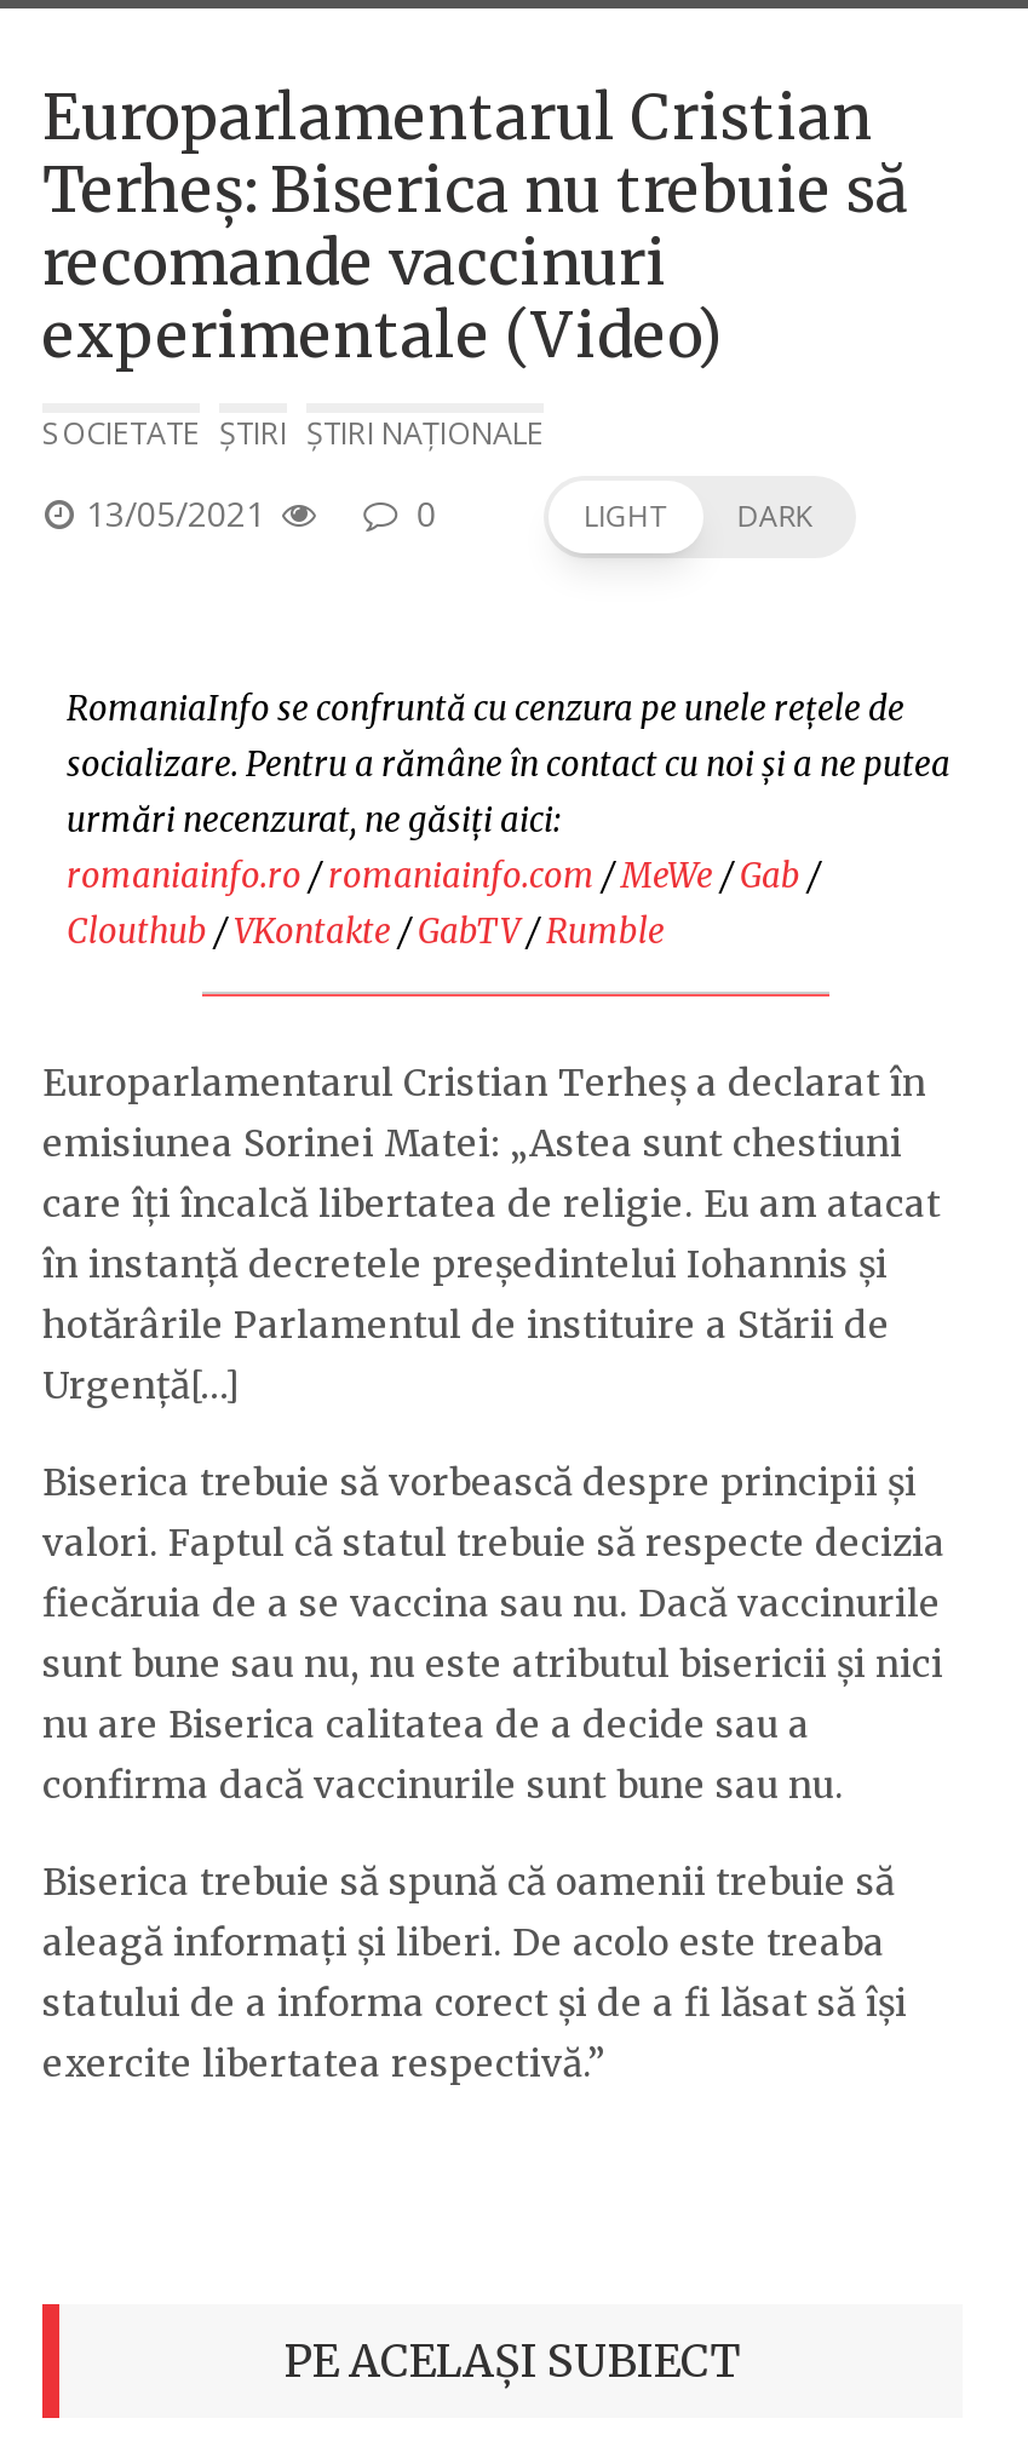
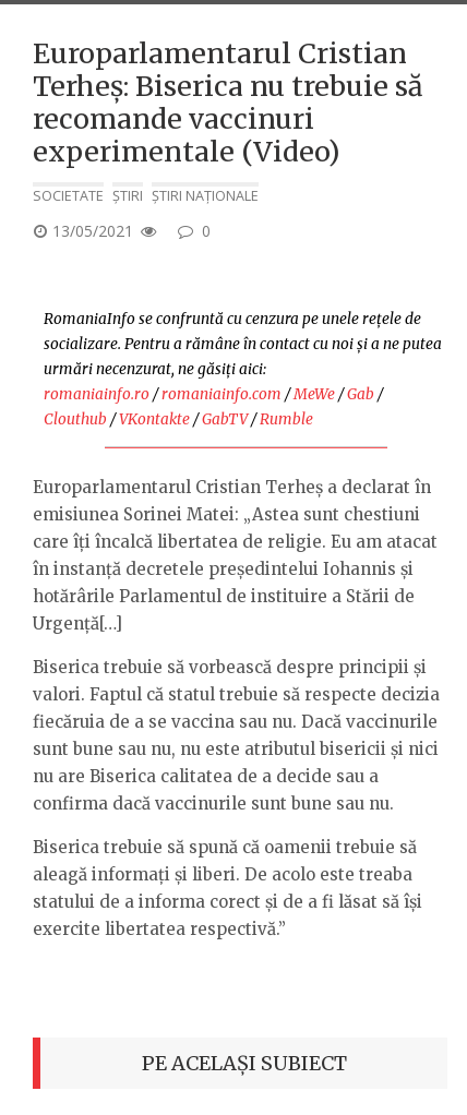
[584,494,812,535] LIGHT | DARK -> none

